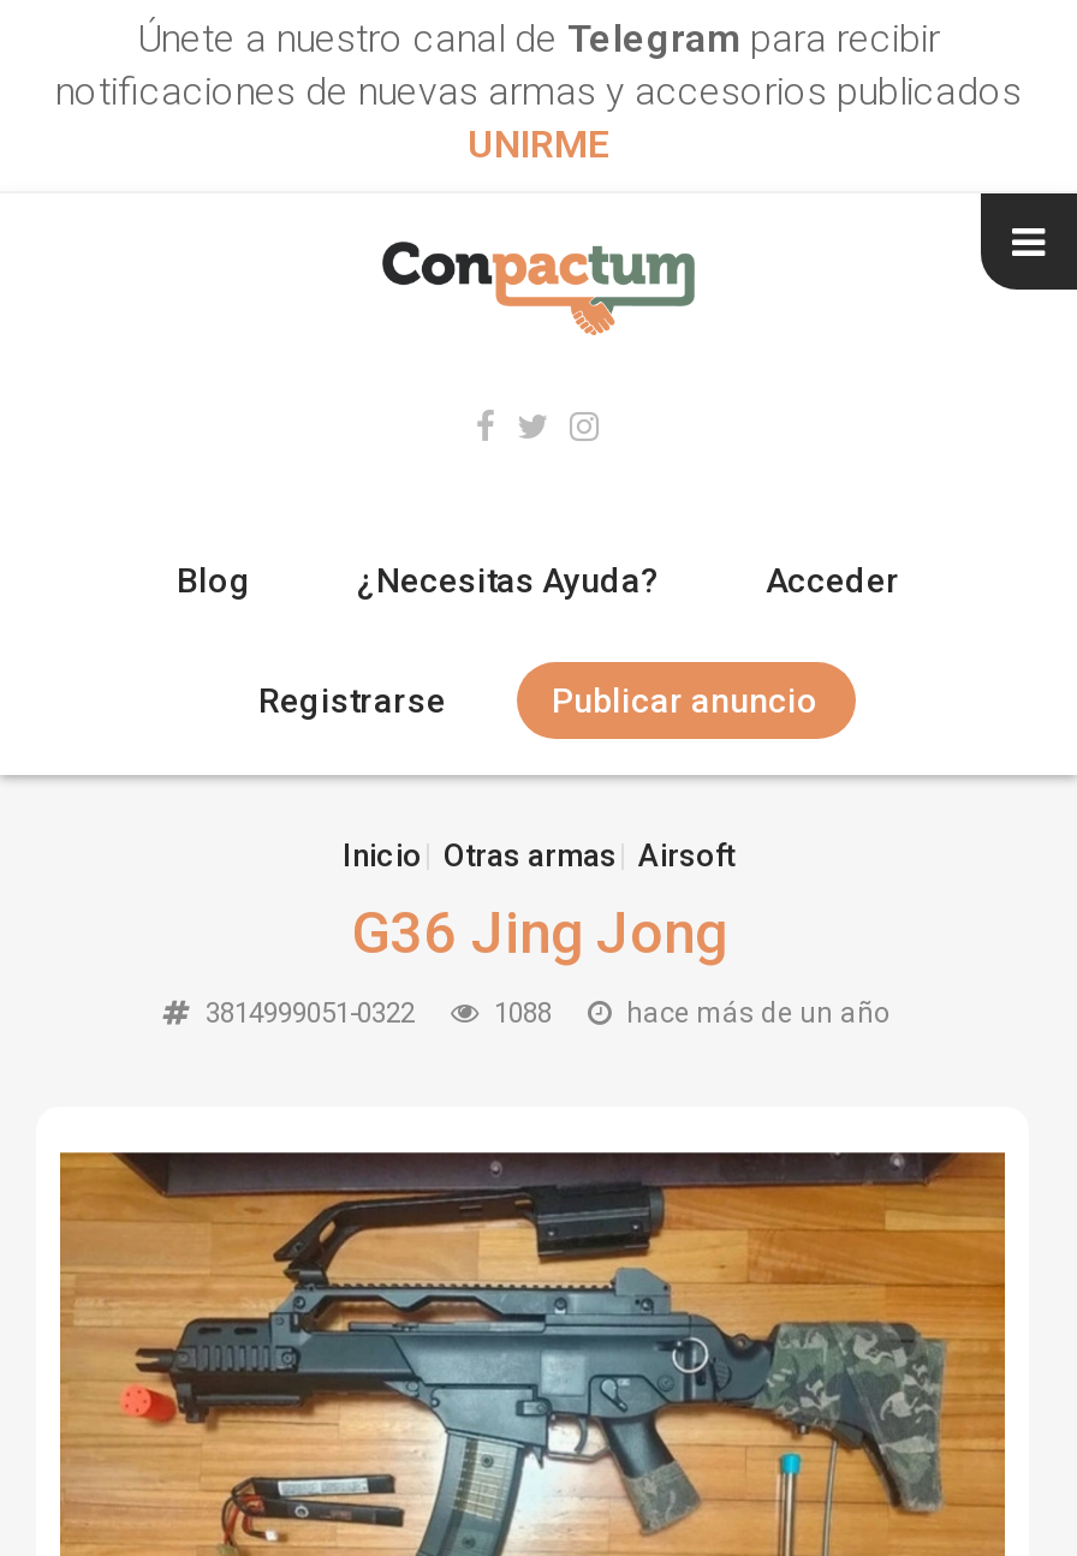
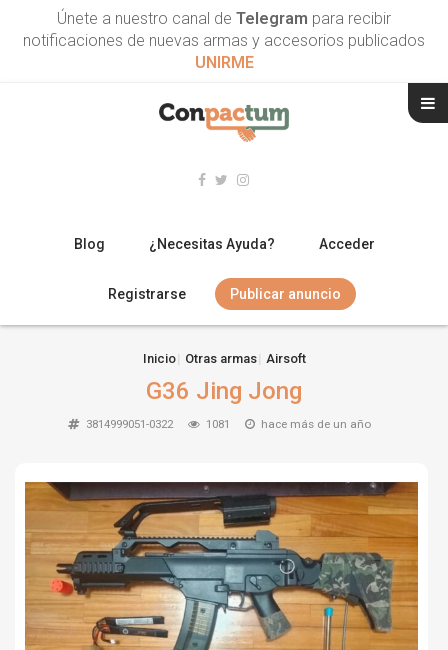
[494,996,552,1030] 1088 -> [205,417,229,431] 1081

